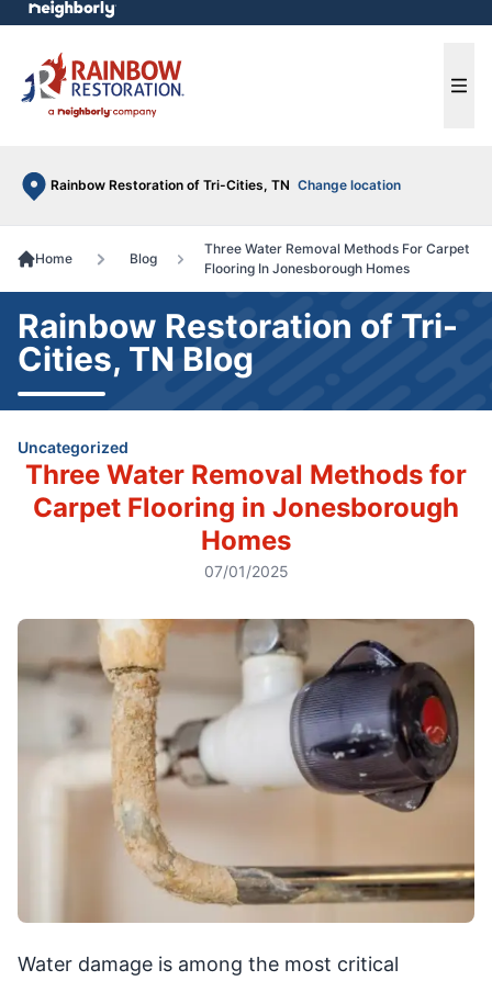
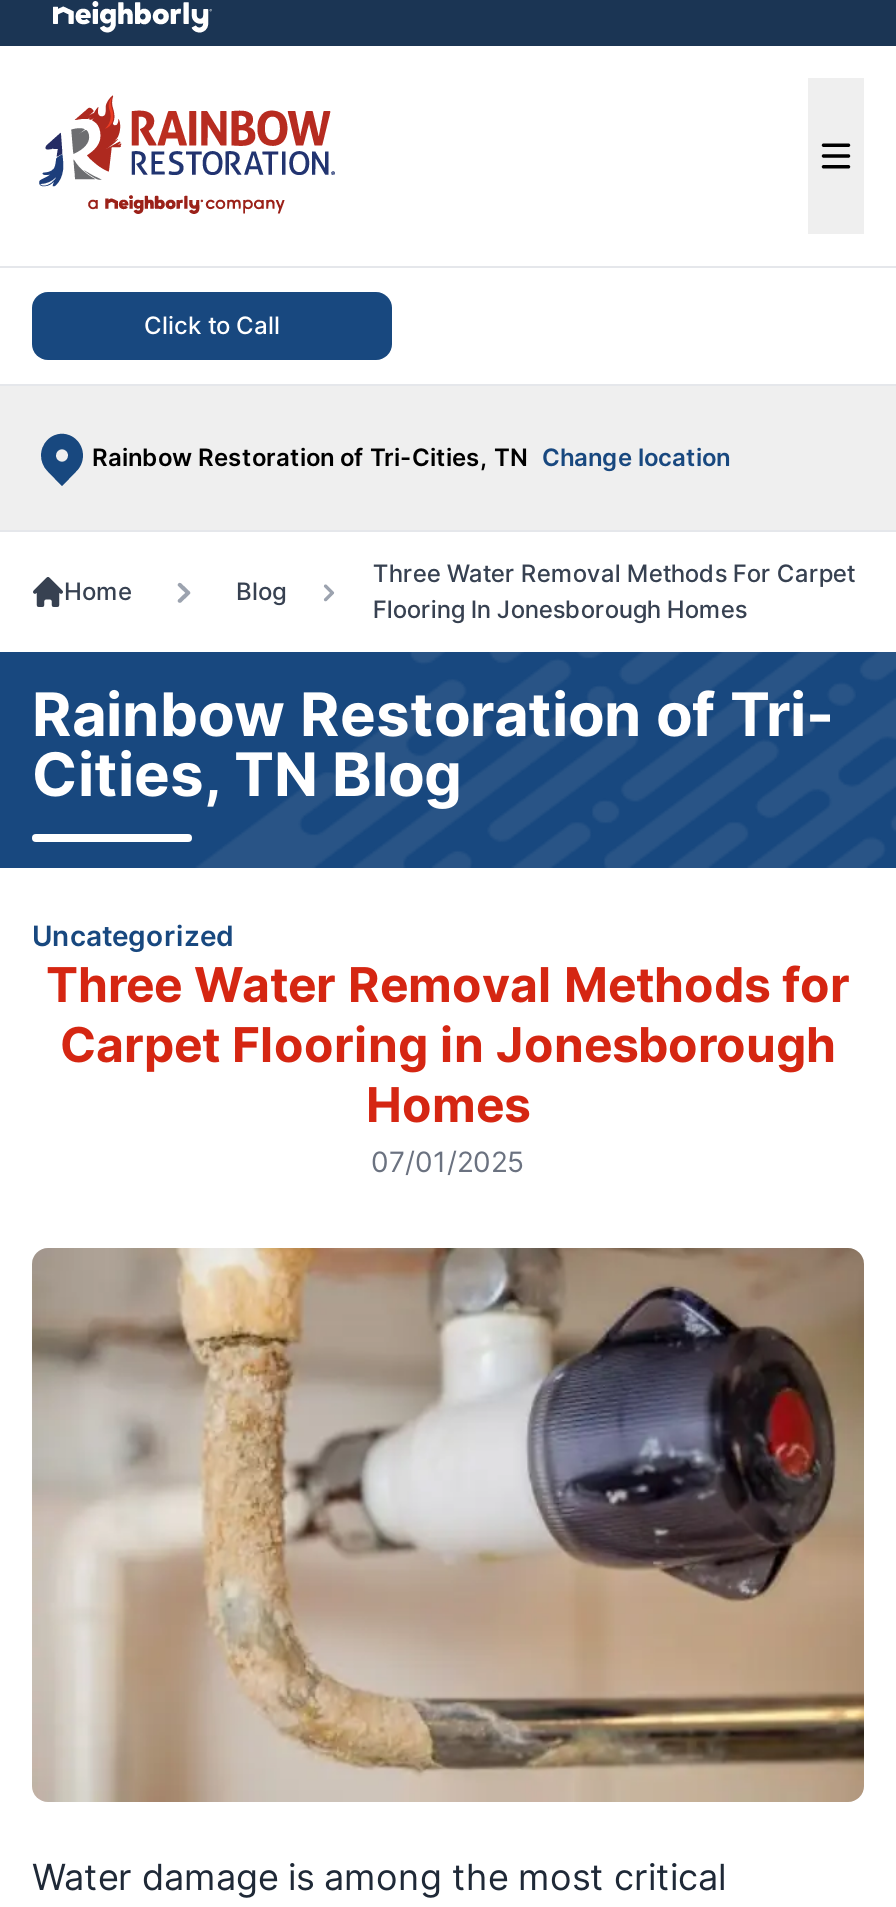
none -> [144,310,280,340] Click to Call

